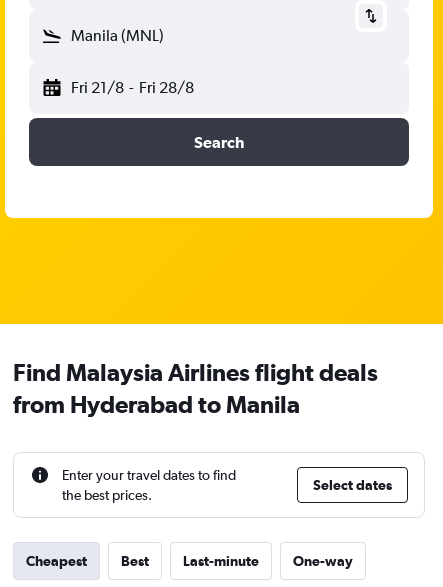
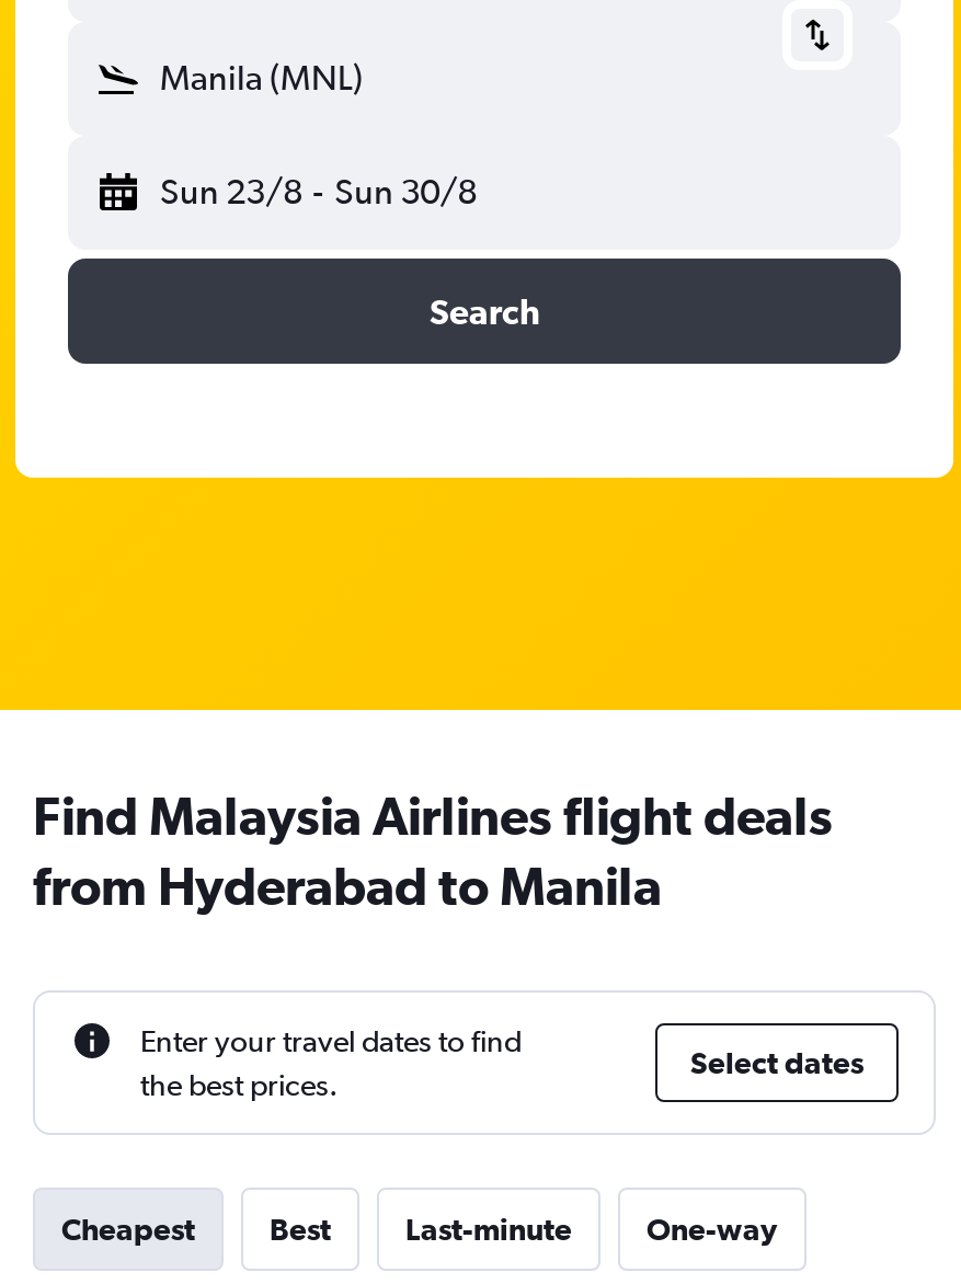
[71,78,194,97] Fri 21/8 - Fri 28/8 -> [160,171,477,213] Sun 23/8 - Sun 30/8

